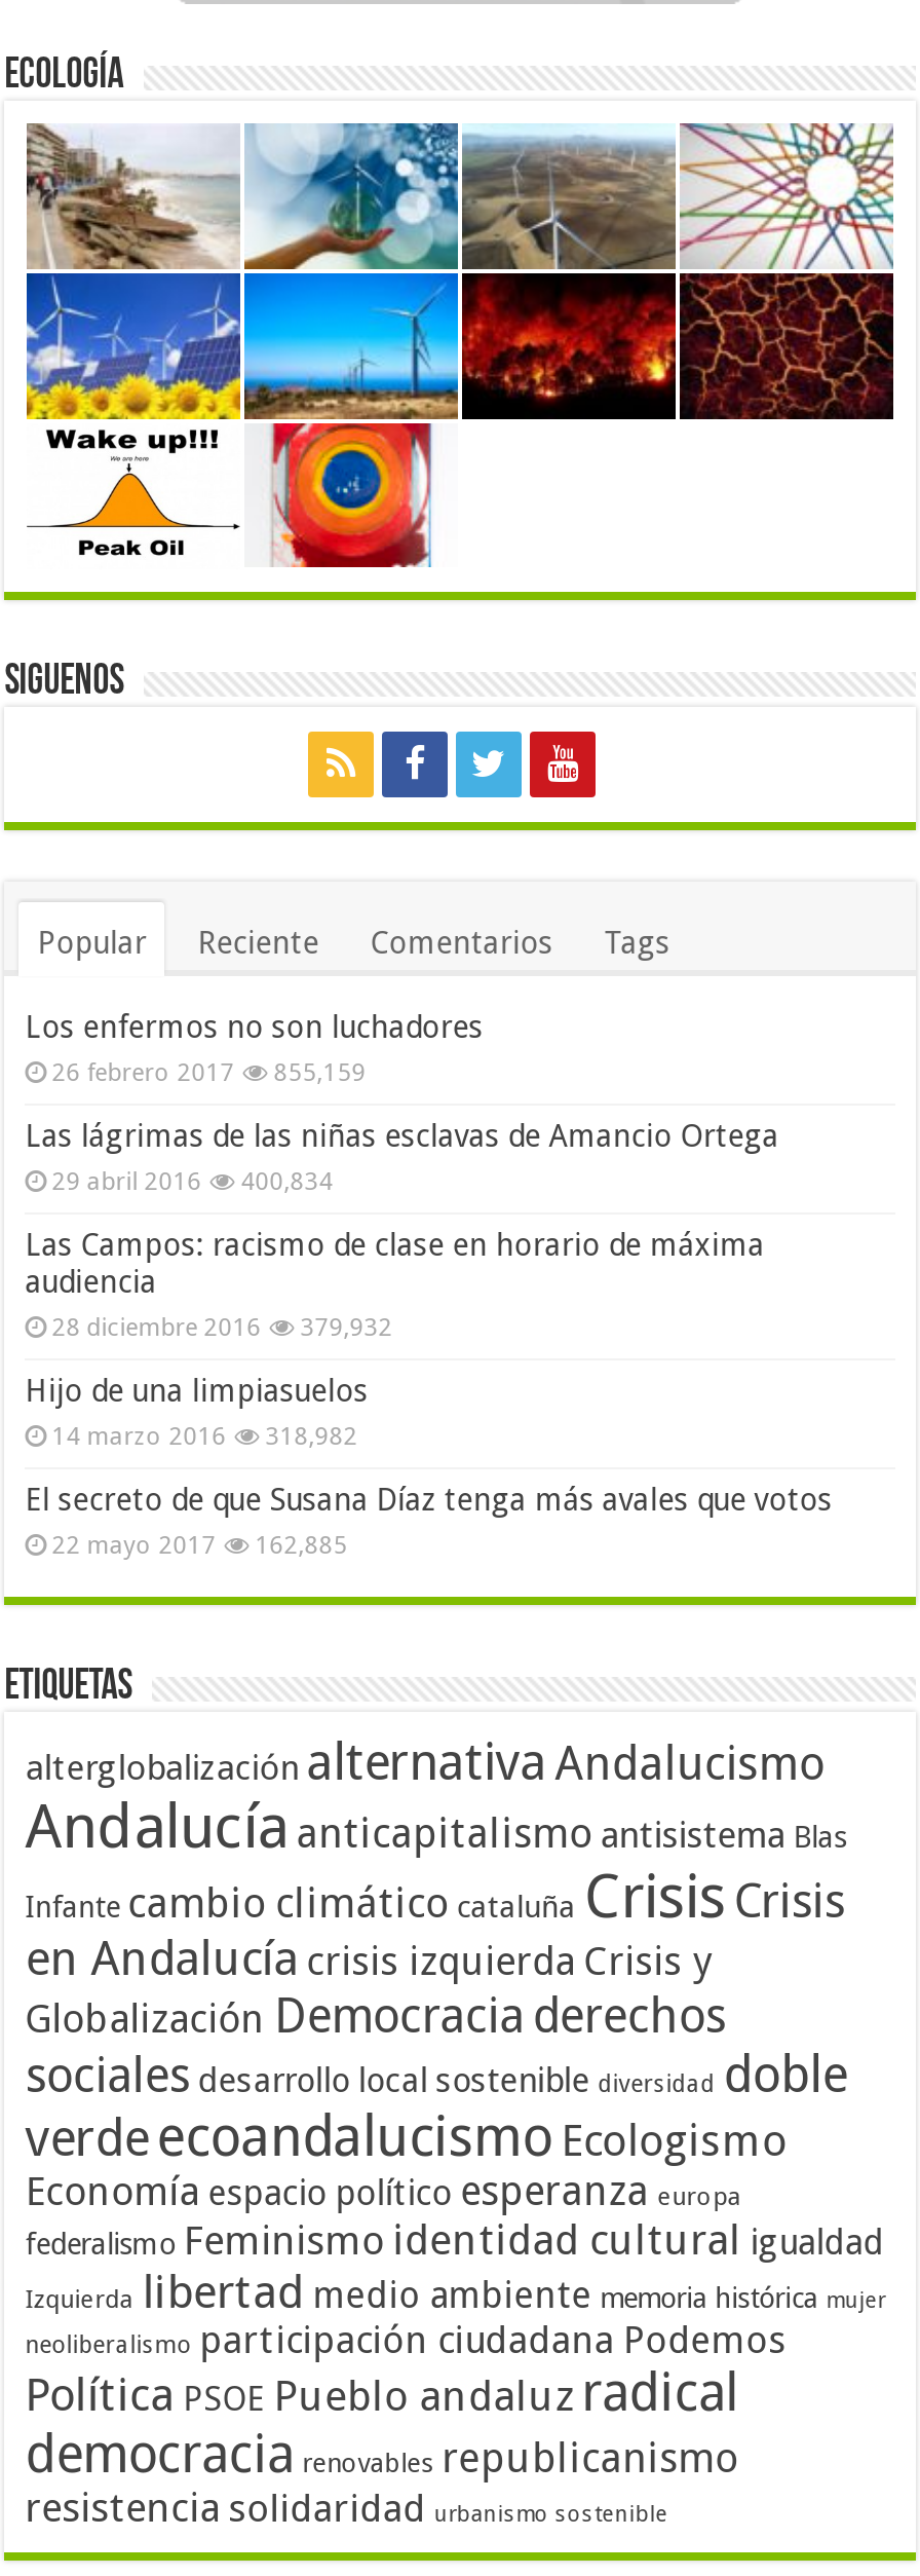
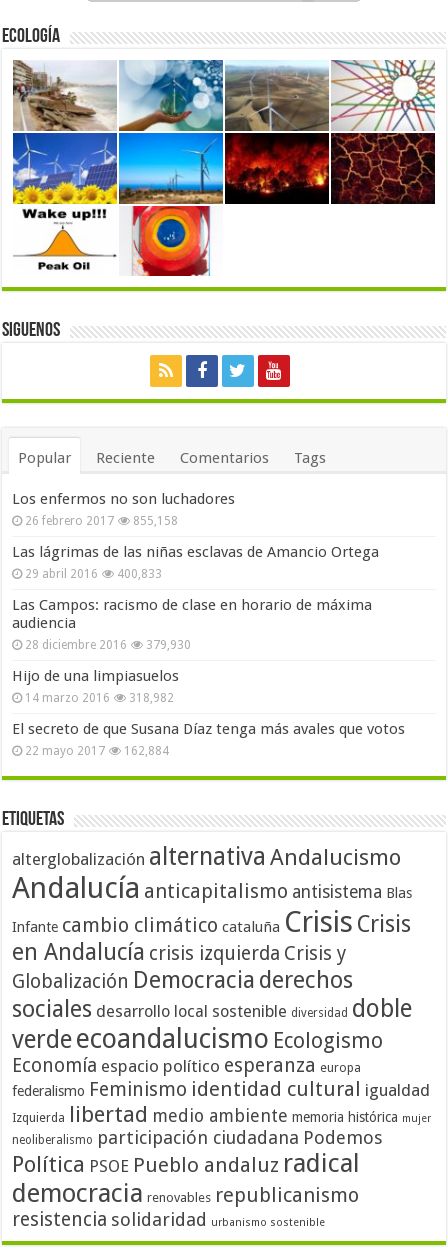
[52,1058,366,1086] 26 febrero 2017 855,159 -> [25,514,178,528] 26 febrero 2017 855,158
[52,1166,333,1195] 29 abril 2016 400,834 -> [25,567,162,581] 29 abril 2016 400,833
[52,1312,393,1341] 28 diciembre 2016 379,932 -> [25,638,191,652] 28 diciembre 2016 379,930
[52,1530,347,1559] 22 mayo 2017 162,885 -> [25,744,169,758] 22 mayo 2017 162,884

